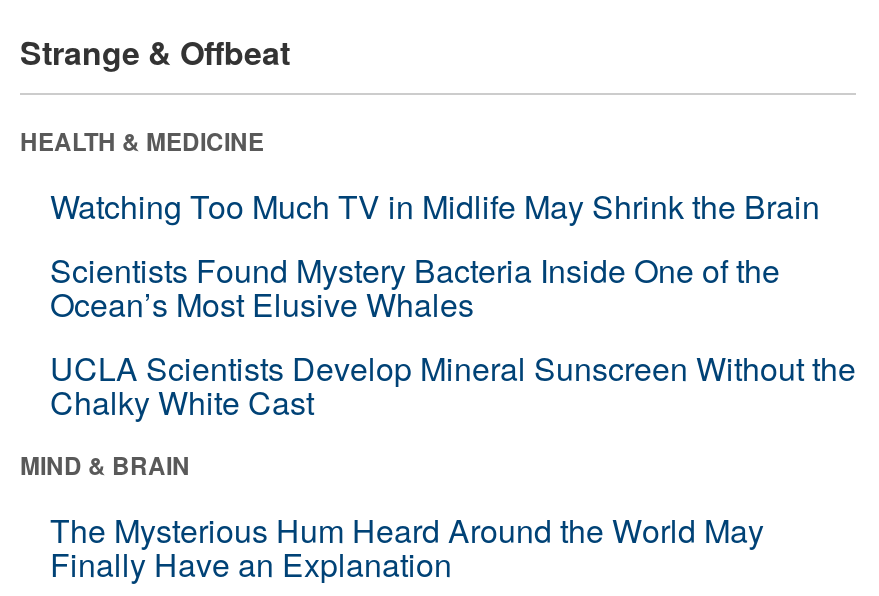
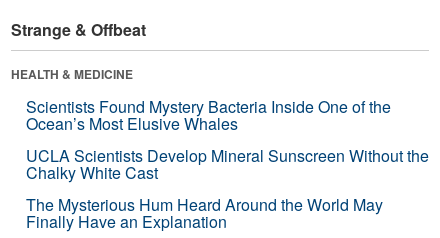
[50,183,820,229] Watching Too Much TV in Midlife May Shrink the Brain -> none
[20,447,190,483] MIND & BRAIN -> none

